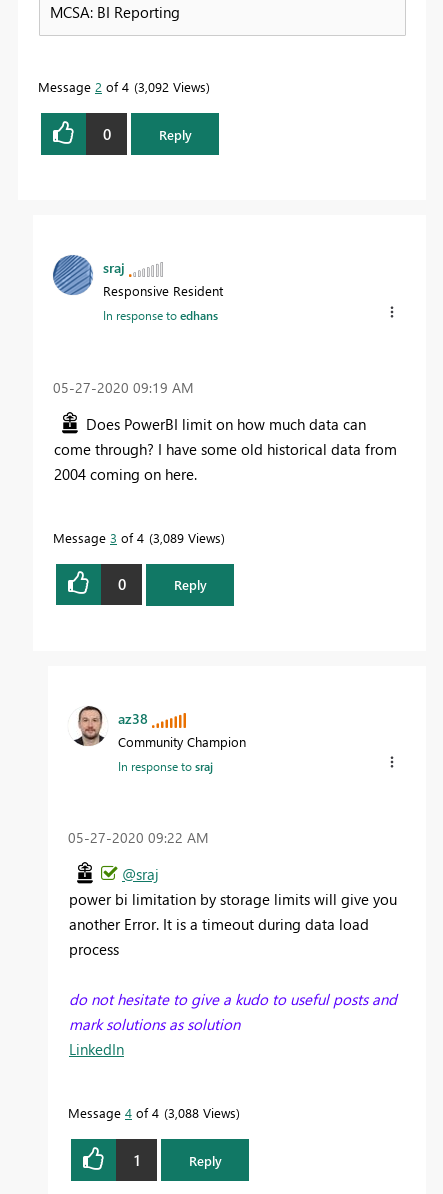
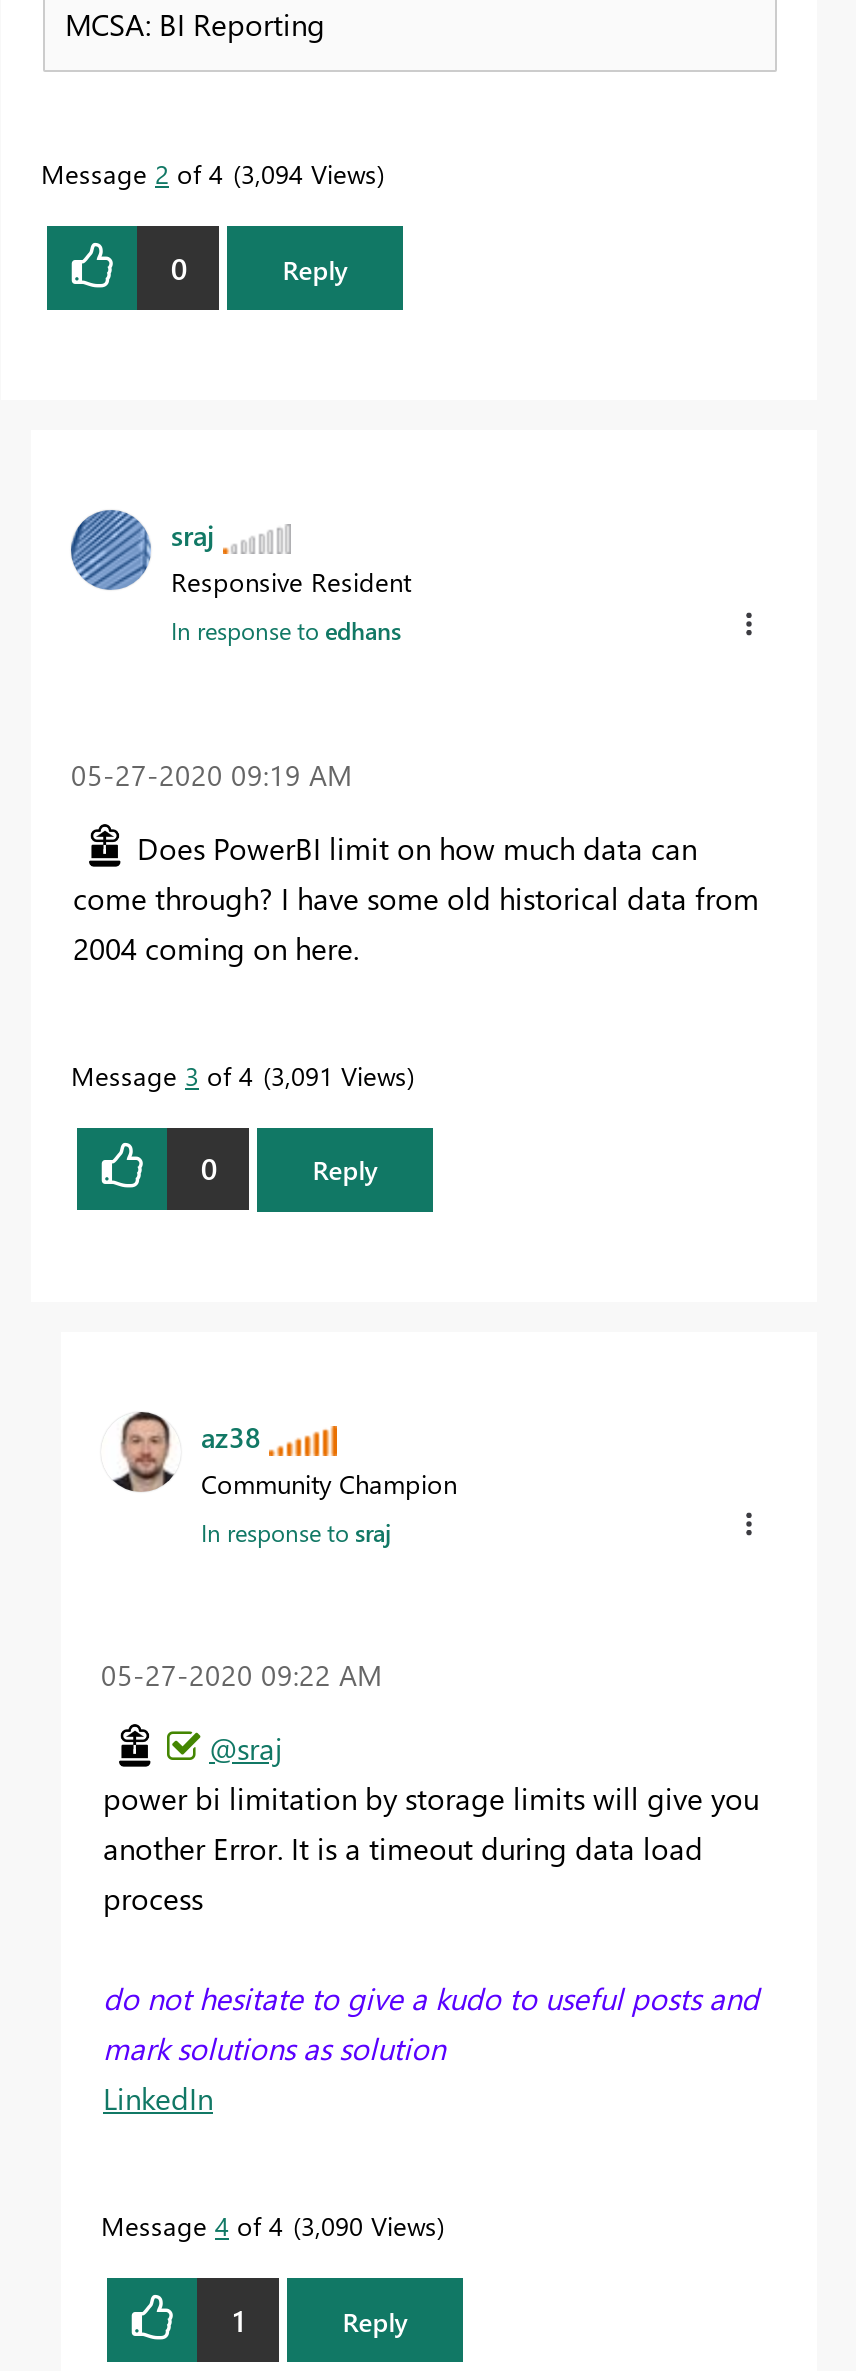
[38,78,206,95] Message 2 of 4 3,092 Views -> [41,156,377,190] Message 2 of 4 3,094 Views
[53,529,221,546] Message 3 of 4 3,089 Views -> [71,1057,407,1091] Message 3 of 4 3,091 Views
[68,1104,236,1121] Message 4 of 4 3,088 Views -> [101,2208,437,2242] Message 4 of 4 3,090 Views

